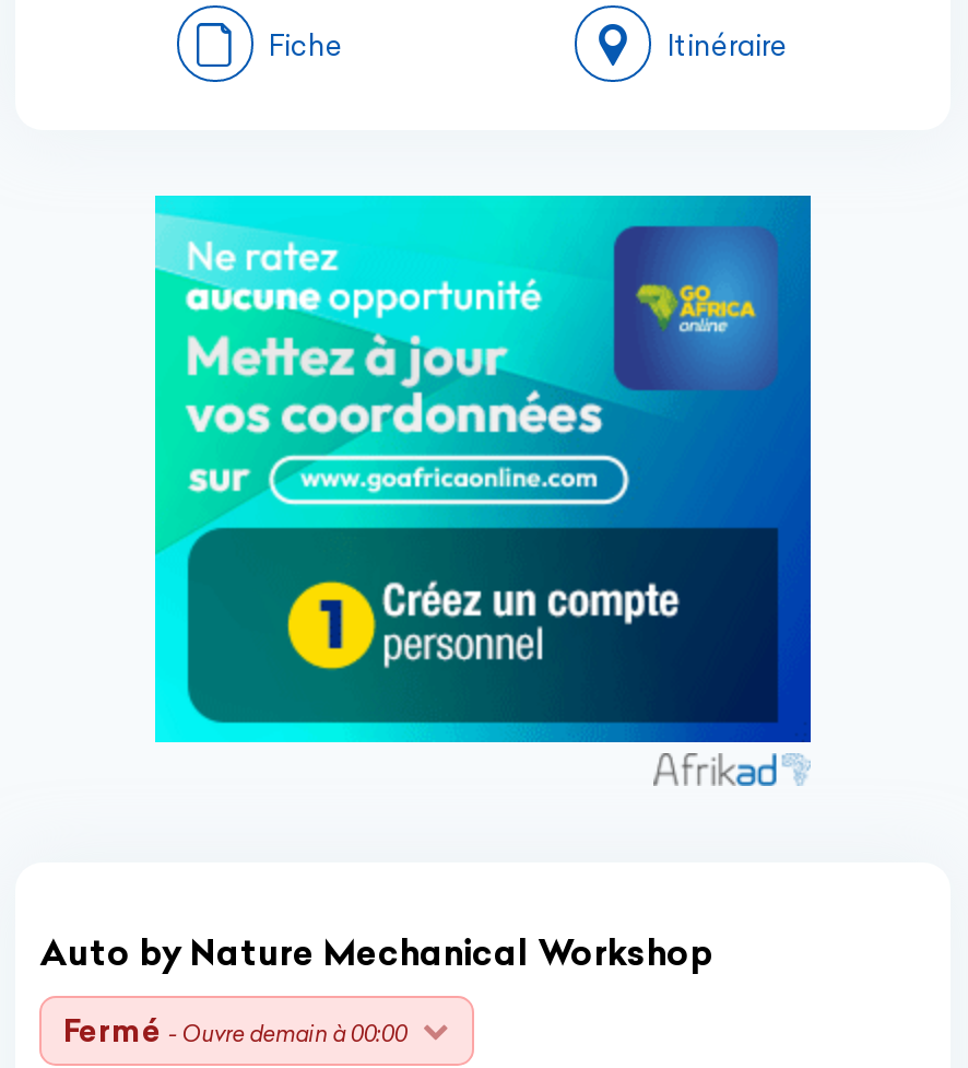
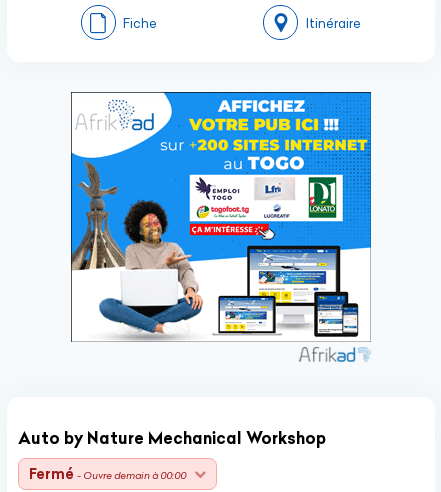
[153,193,813,744] [image] -> [70,91,372,342] [image]

